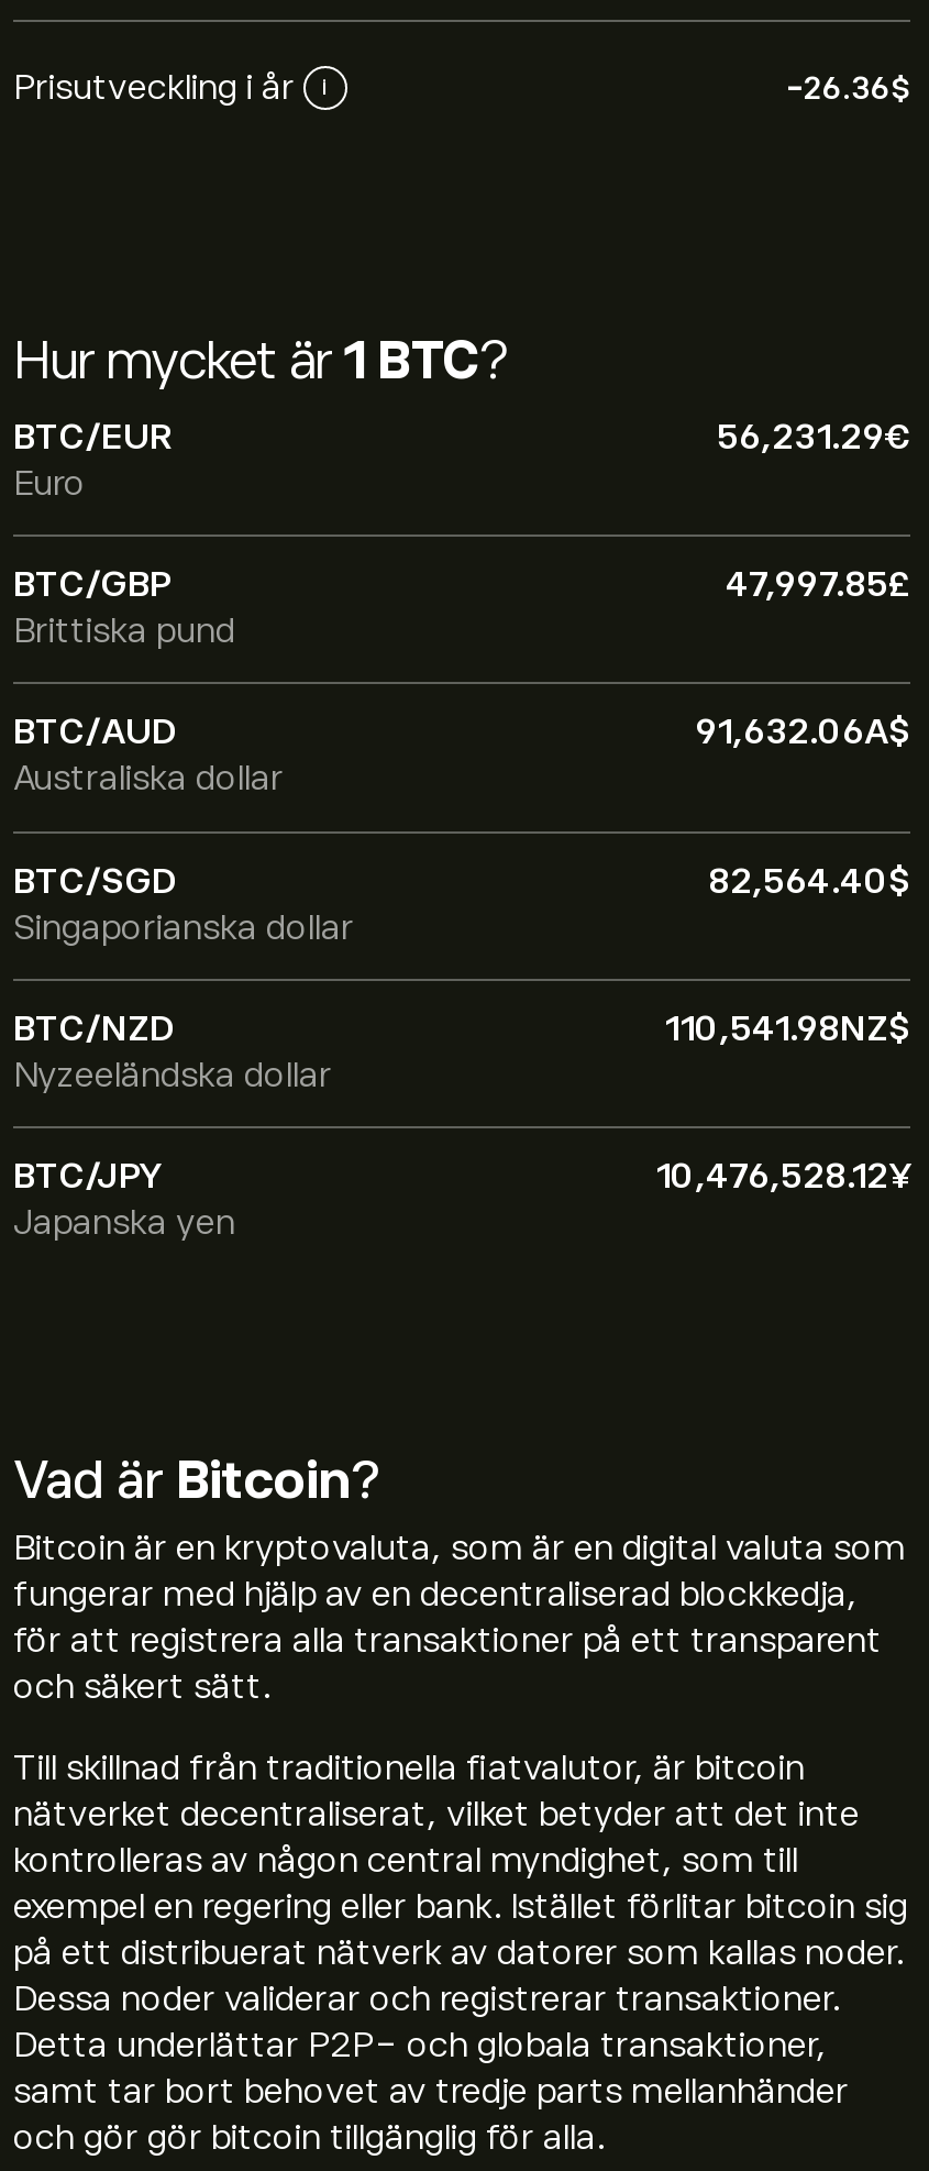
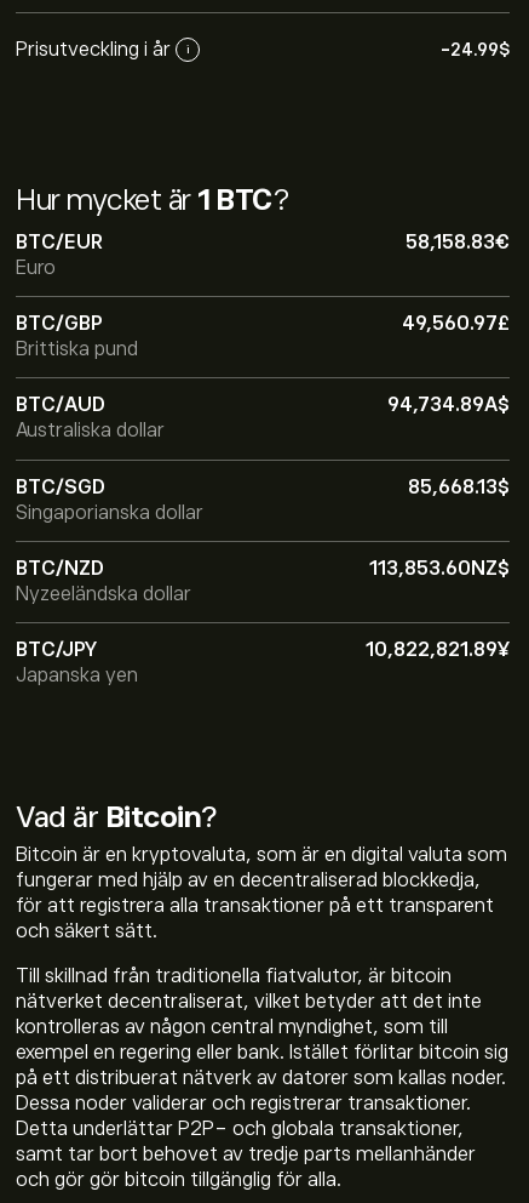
[785,70,910,106] -26.36$ -> [441,40,510,59] -24.99$
[717,418,910,458] 56,231.29€ -> [406,232,510,253] 58,158.83€
[726,565,910,605] 47,997.85£ -> [402,313,510,335] 49,560.97£
[695,713,910,752] 91,632.06A$ -> [387,394,510,416] 94,734.89A$
[708,862,910,902] 82,564.40$ -> [408,477,510,498] 85,668.13$
[664,1010,910,1049] 110,541.98NZ$ -> [369,558,510,580] 113,853.60NZ$
[655,1157,910,1197] 10,476,528.12¥ -> [366,639,510,661] 10,822,821.89¥

